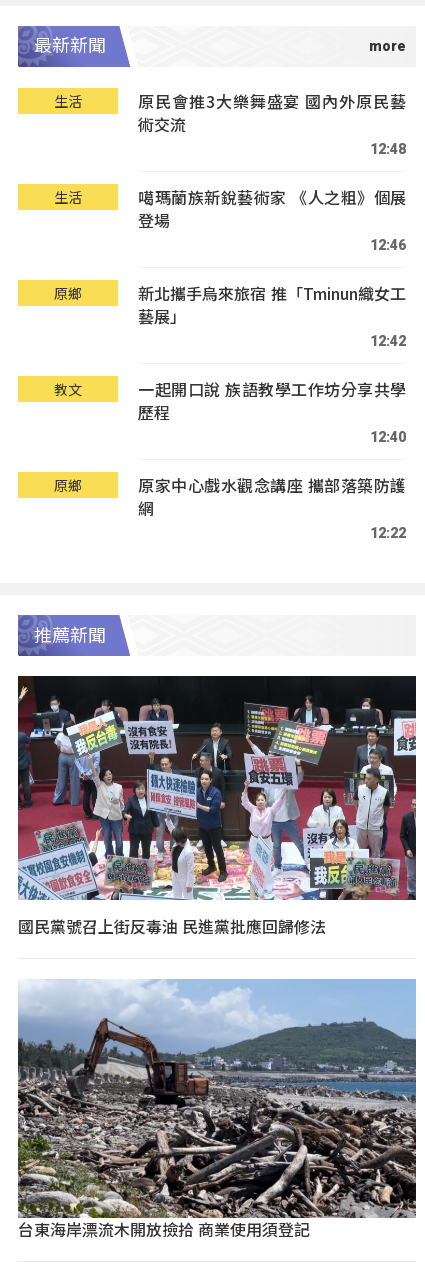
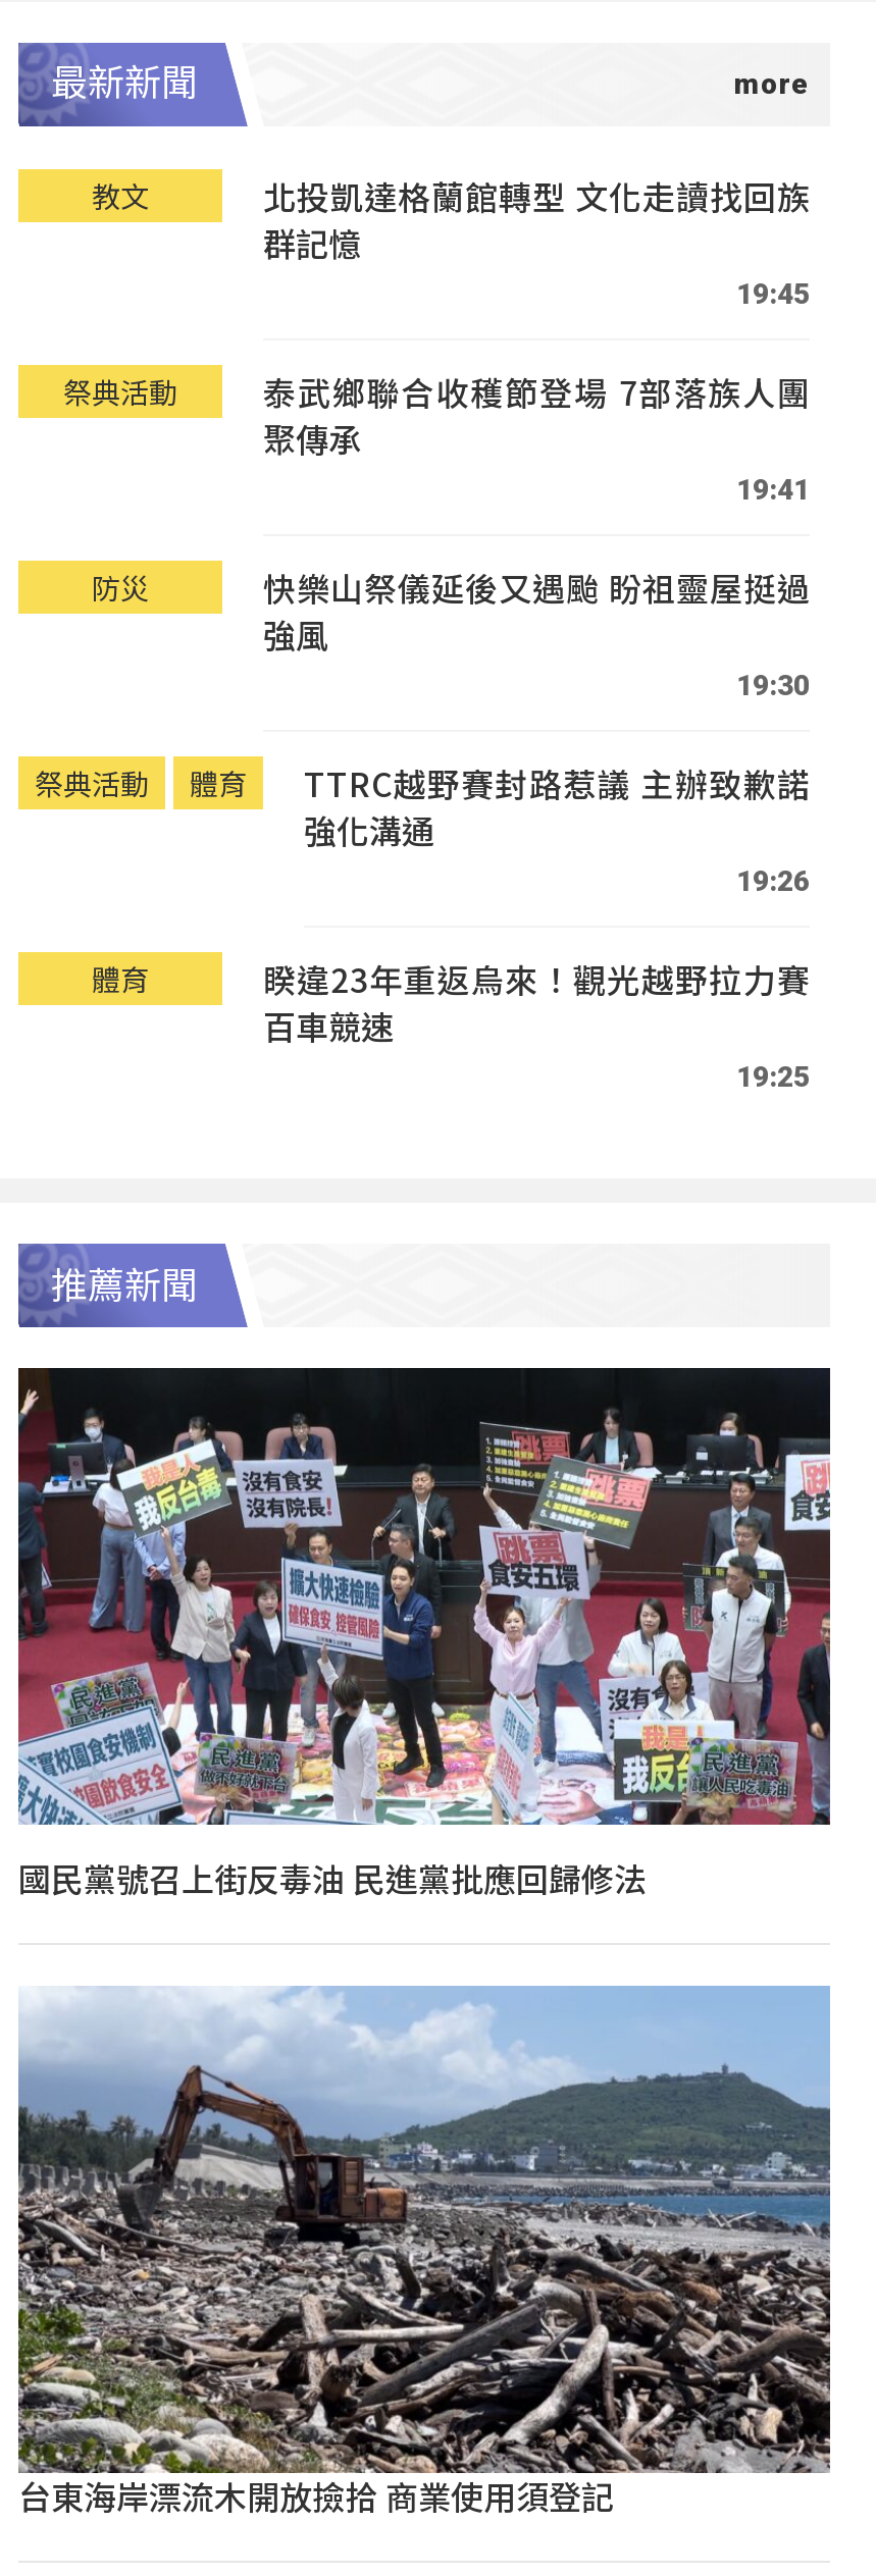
[54,88,406,348] 生活 | 原民會推3大樂舞盛宴 國內外原民藝 | 術交流 | 12:48 | 生活 | 噶瑪蘭族新銳藝術家 《人之粗》個展 | 登場 | 12:46 | 原鄉 | 新北攜手烏來旅宿 推「Tminun織女工 | 藝展」 | 12:42 -> none
[54,376,406,540] 一起開口說 族語教學工作坊分享共學 | 歷程 | 12:40 | 原鄉 | 原家中心戲水觀念講座 攜部落築防護 | 網 | 12:22 -> [35,170,810,1092] 北投凱達格蘭館轉型 文化走讀找回族 | 群記憶 | 19:45 | 祭典活動 | 泰武鄉聯合收穫節登場 7部落族人團 | 聚傳承 | 19:41 | 防災 | 快樂山祭儀延後又遇颱 盼祖靈屋挺過 | 強風 | 19:30 | 祭典活動 | 體育 | TTRC越野賽封路惹議 主辦致歉諾 | 強化溝通 | 19:26 | 體育 | 睽違23年重返烏來！觀光越野拉力賽 | 百車競速 | 19:25
moved [54,378,82,398] -> [92,174,149,215]: 教文

